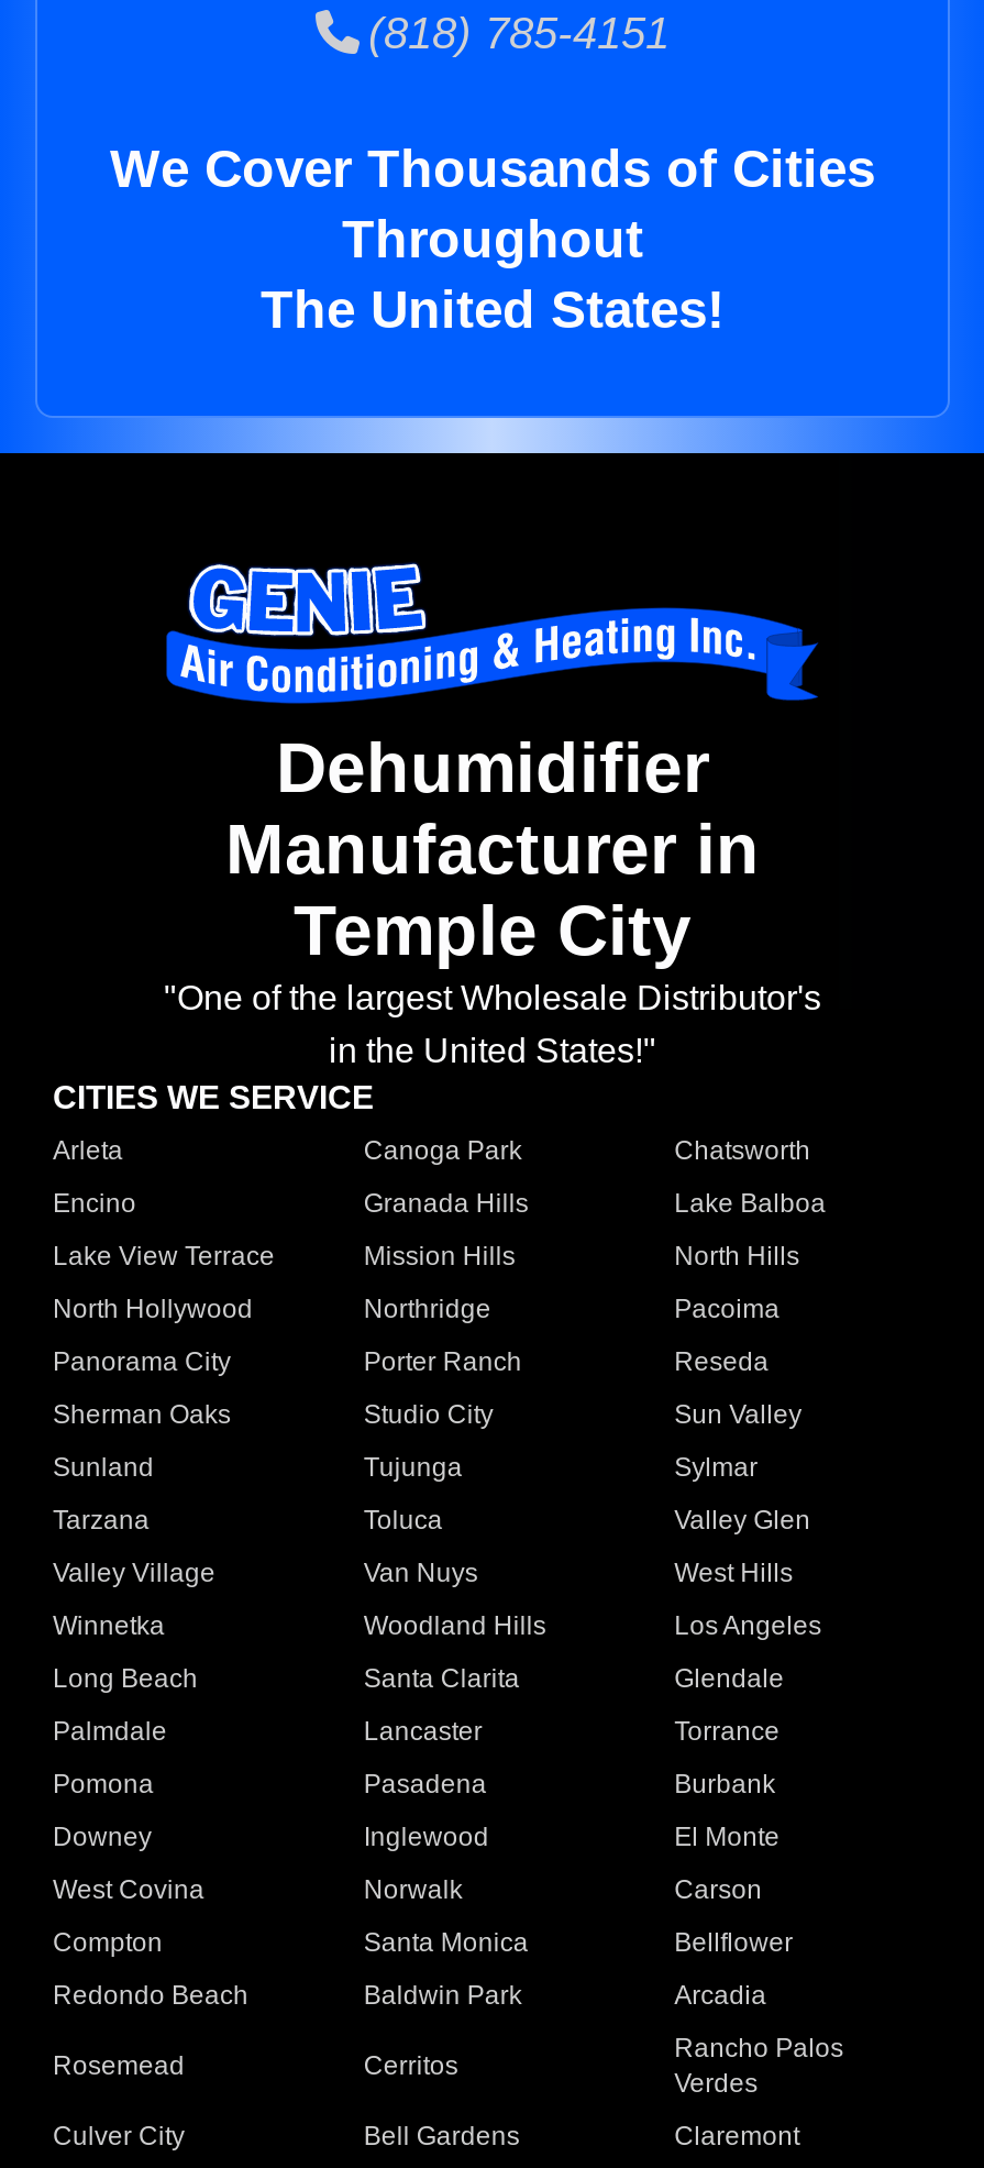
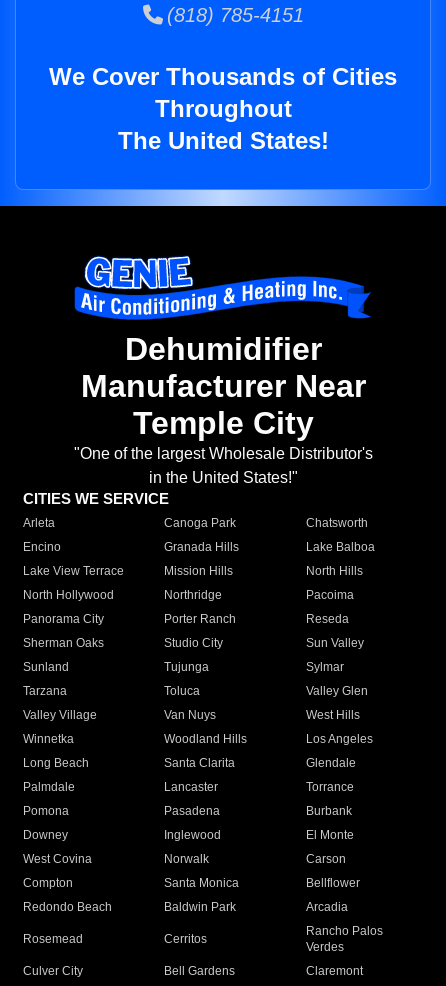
[225,810,760,889] Manufacturer in -> [80,368,365,404] Manufacturer Near

